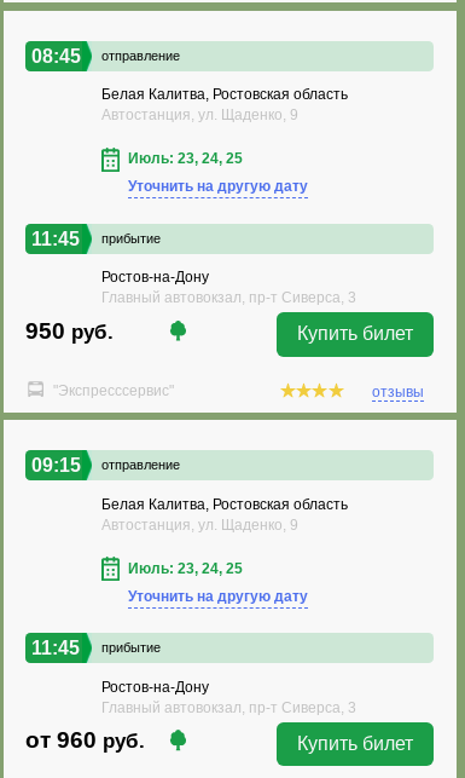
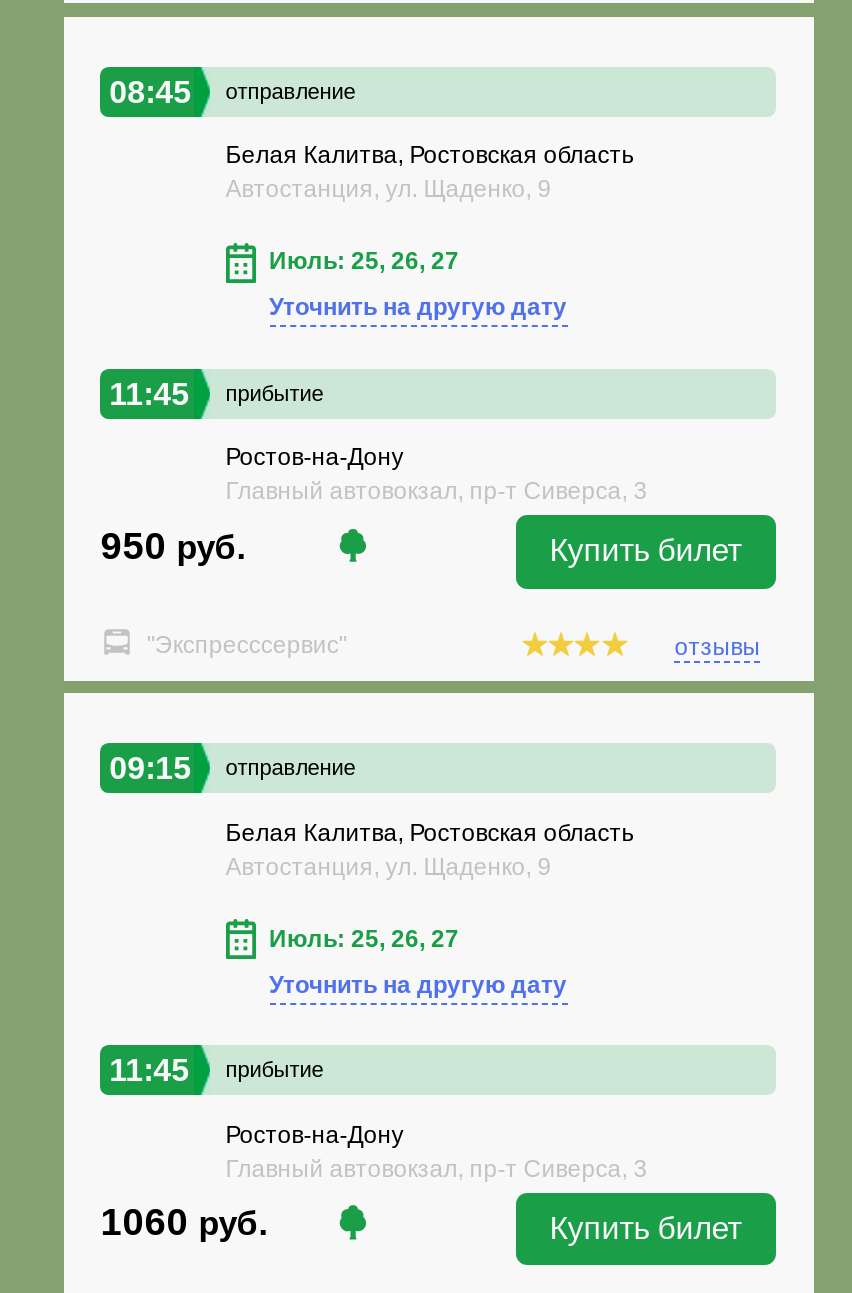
[127,150,242,167] Июль: 23, 24, 25 -> [269,247,459,275] Июль: 25, 26, 27
[127,560,242,577] Июль: 23, 24, 25 -> [269,924,459,952] Июль: 25, 26, 27
[26,728,145,753] от 960 руб. -> [100,1202,268,1244] 1060 руб.

